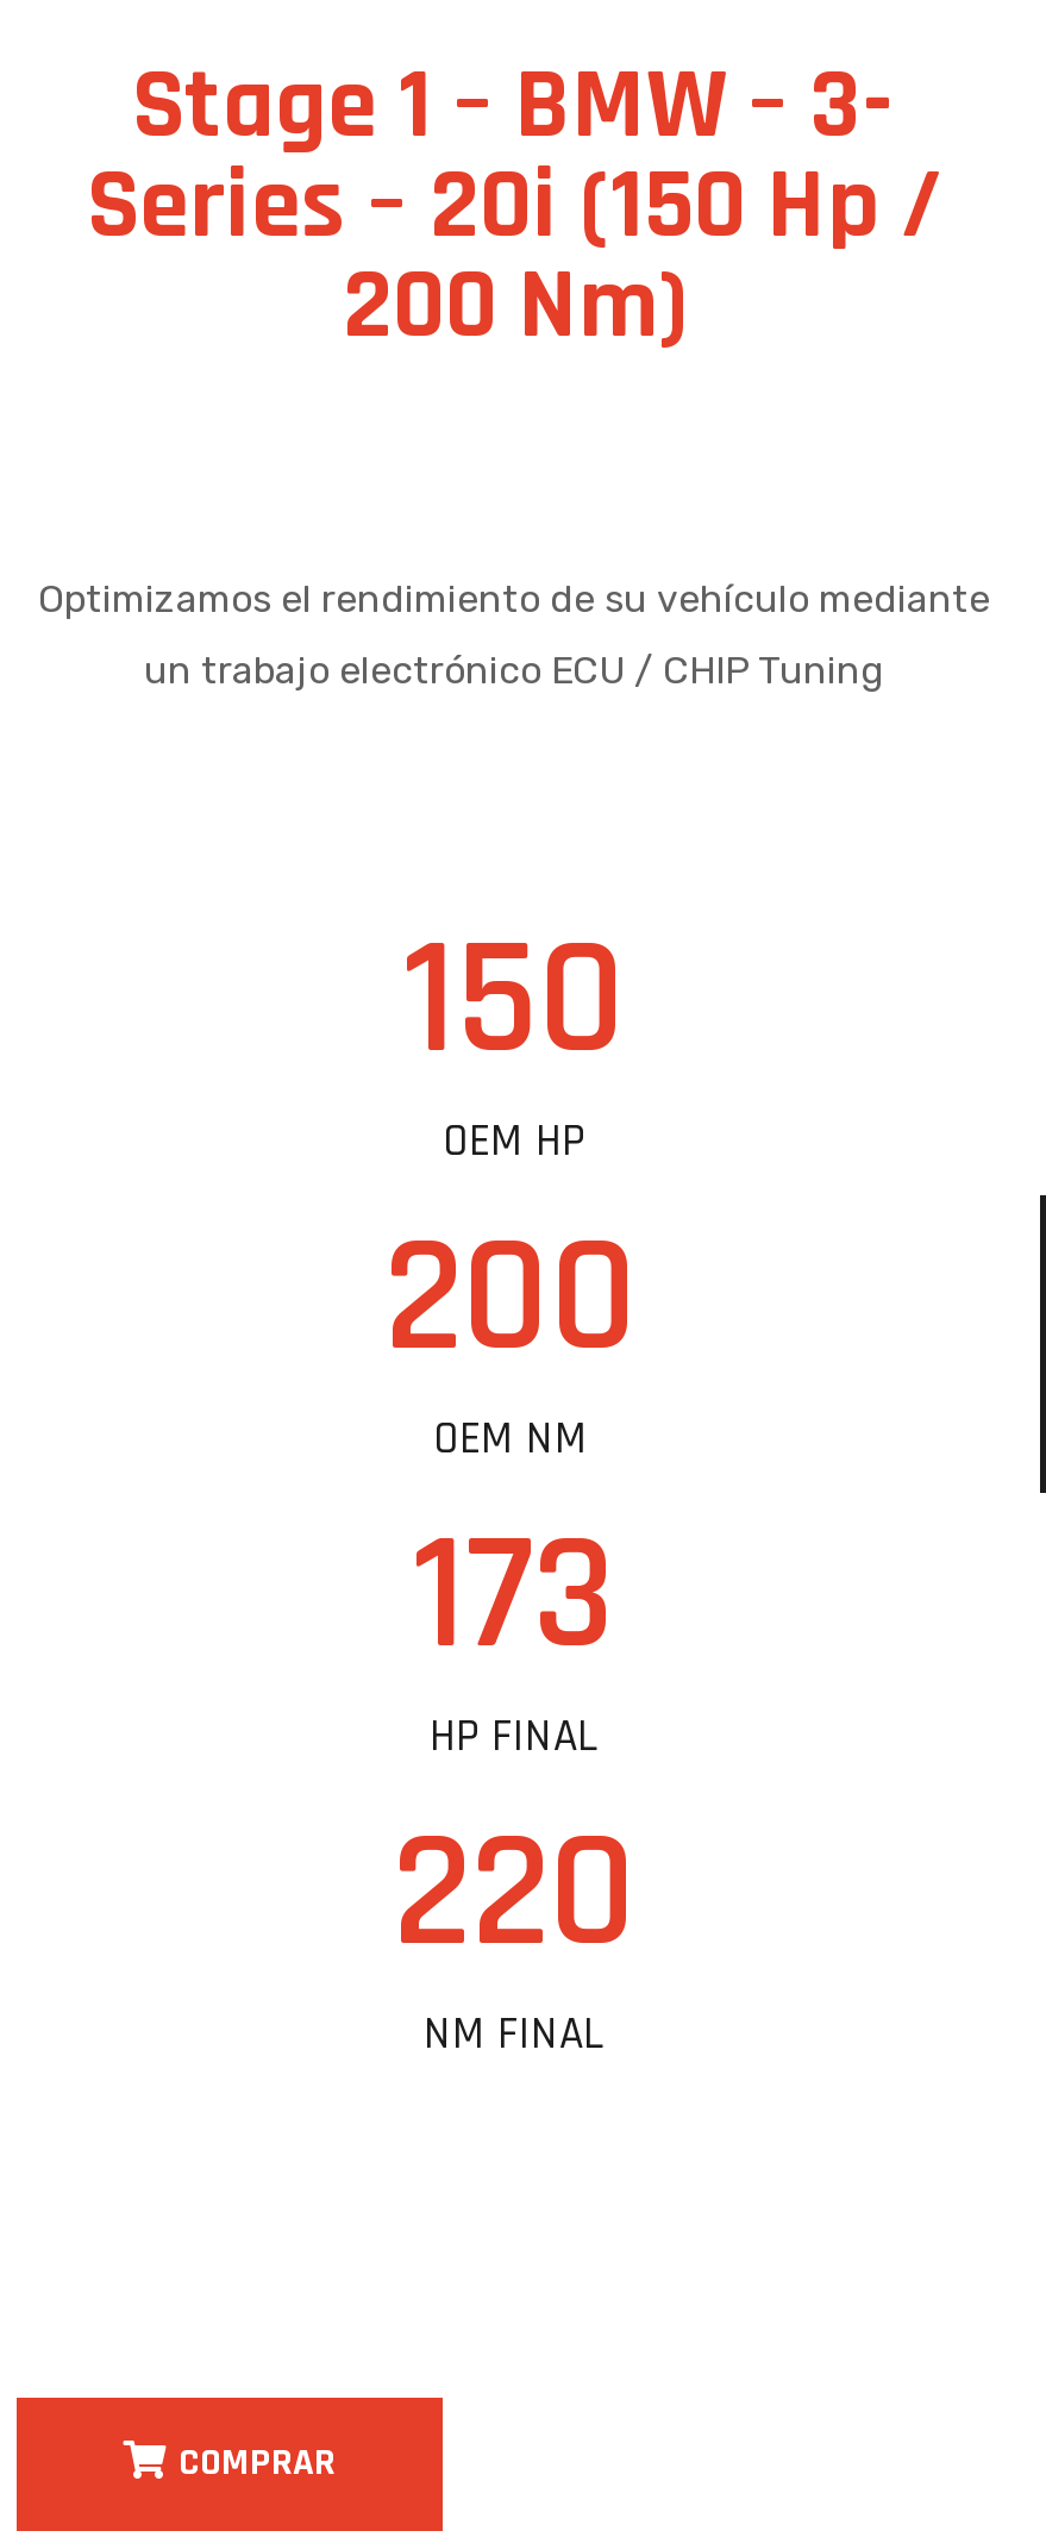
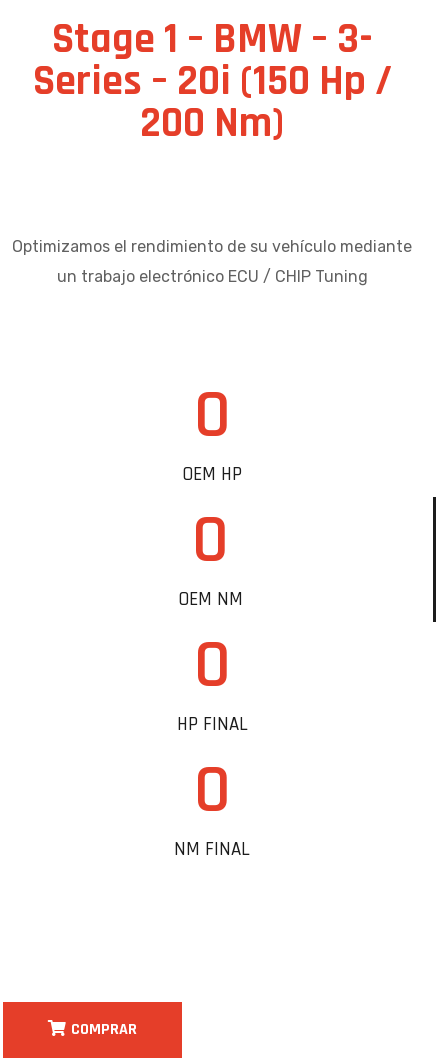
[402,898,626,1107] 150 -> [193,372,230,460] 0
[383,1195,638,1405] 200 -> [192,497,229,585] 0
[412,1493,616,1702] 173 -> [193,622,230,710] 0
[392,1791,637,2000] 220 -> [193,747,230,835] 0

